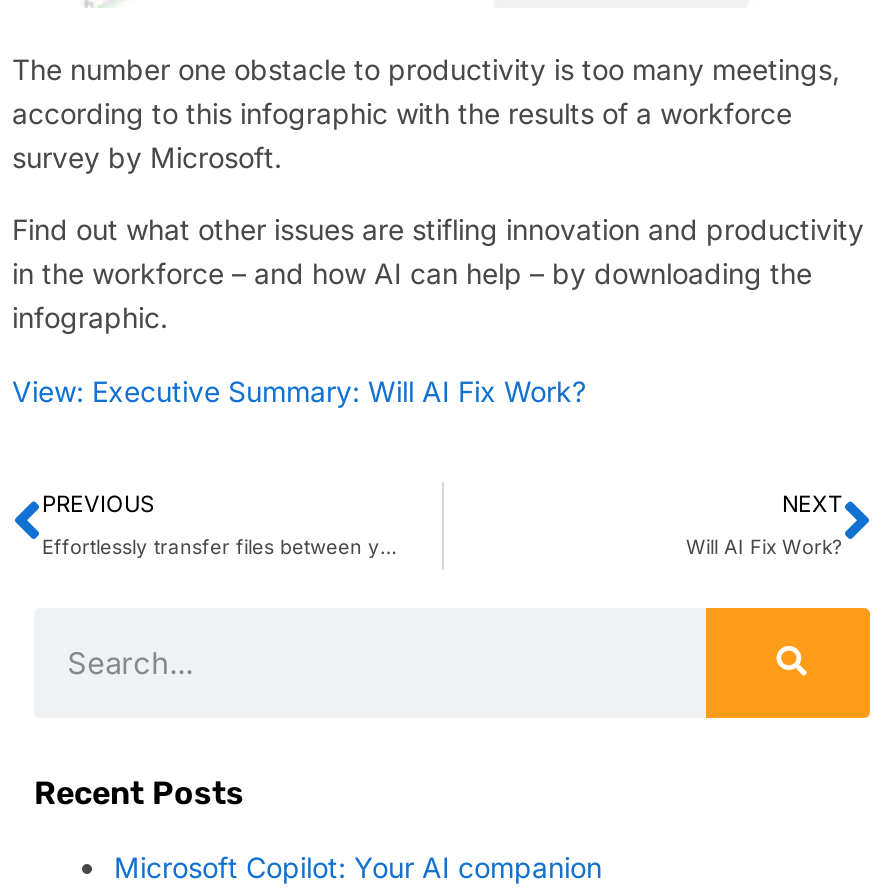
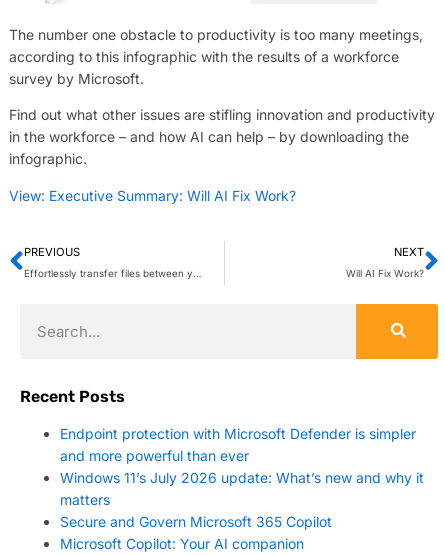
none -> [60,425,424,530] Endpoint protection with Microsoft Defender is simpler | and more powerful than ever | Windows 11’s July 2026 update: What’s new and why it | matters | Secure and Govern Microsoft 365 Copilot

